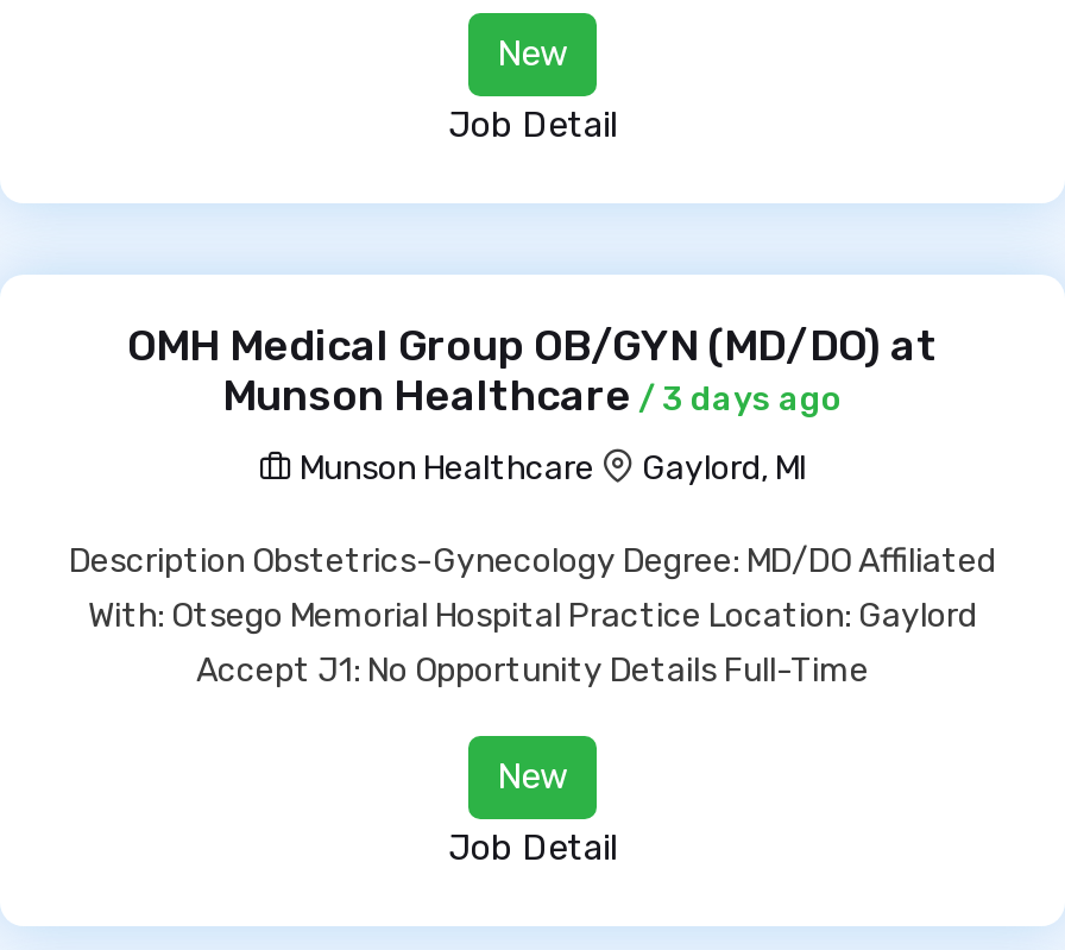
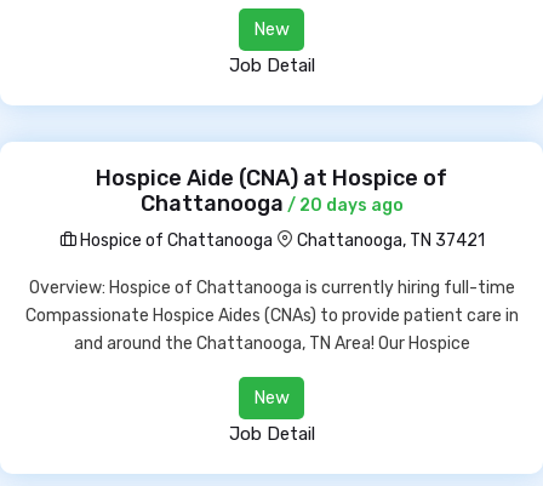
[127,320,938,422] OMH Medical Group OB/GYN (MD/DO) at | Munson Healthcare / 3 days ago -> [96,165,447,217] Hospice Aide (CNA) at Hospice of | Chattanooga / 20 days ago
[292,448,806,489] Munson Healthcare | Gaylord, MI -> [76,230,484,251] Hospice of Chattanooga | Chattanooga, TN 37421
[69,541,996,691] Description Obstetrics-Gynecology Degree: MD/DO Affiliated | With: Otsego Memorial Hospital Practice Location: Gaylord | Accept J1: No Opportunity Details Full-Time -> [25,278,518,354] Overview: Hospice of Chattanooga is currently hiring full-time | Compassionate Hospice Aides (CNAs) to provide patient care in | and around the Chattanooga, TN Area! Our Hospice

